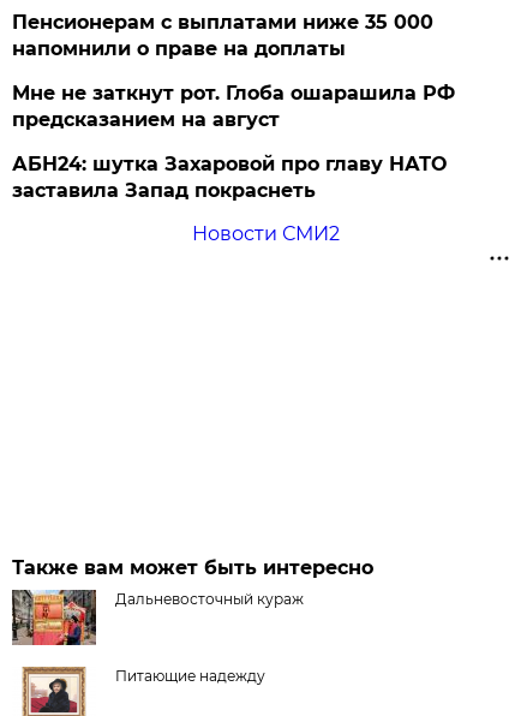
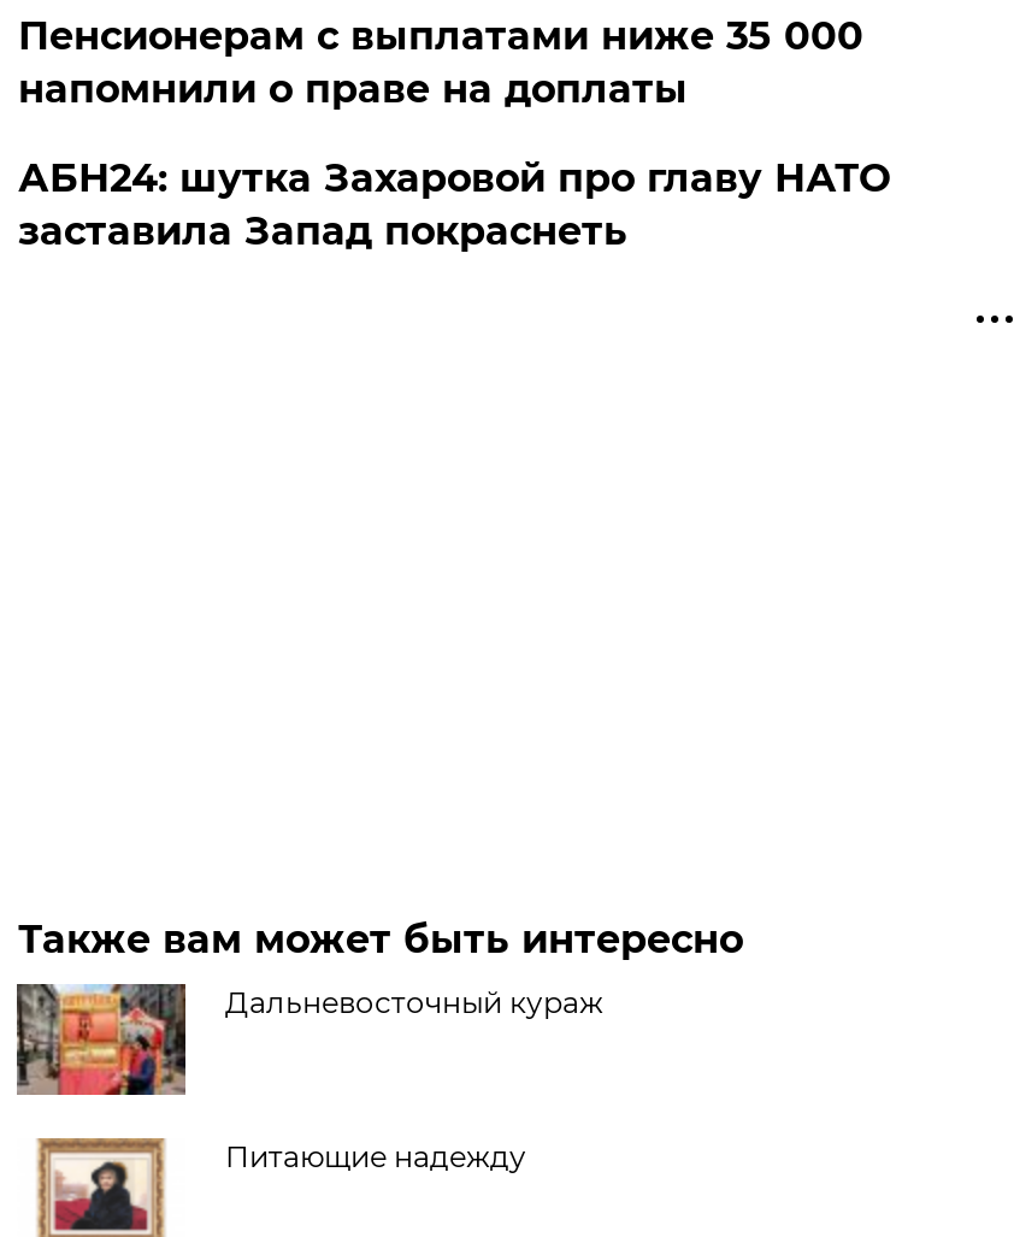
[12,82,455,131] Мне не заткнут рот. Глоба ошарашила РФ | предсказанием на август -> none
[192,222,339,245] Новости СМИ2 -> none

